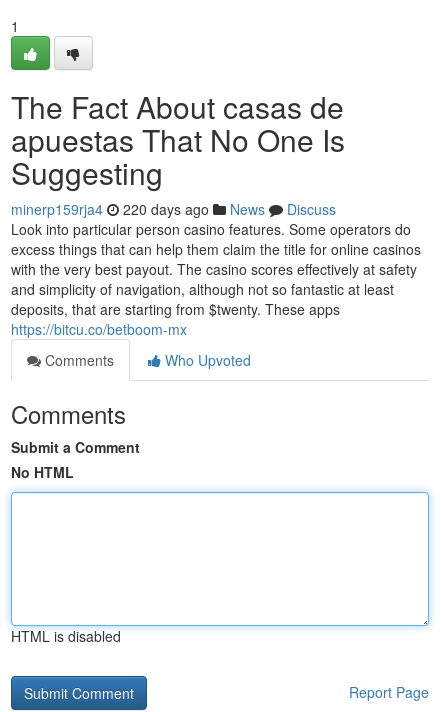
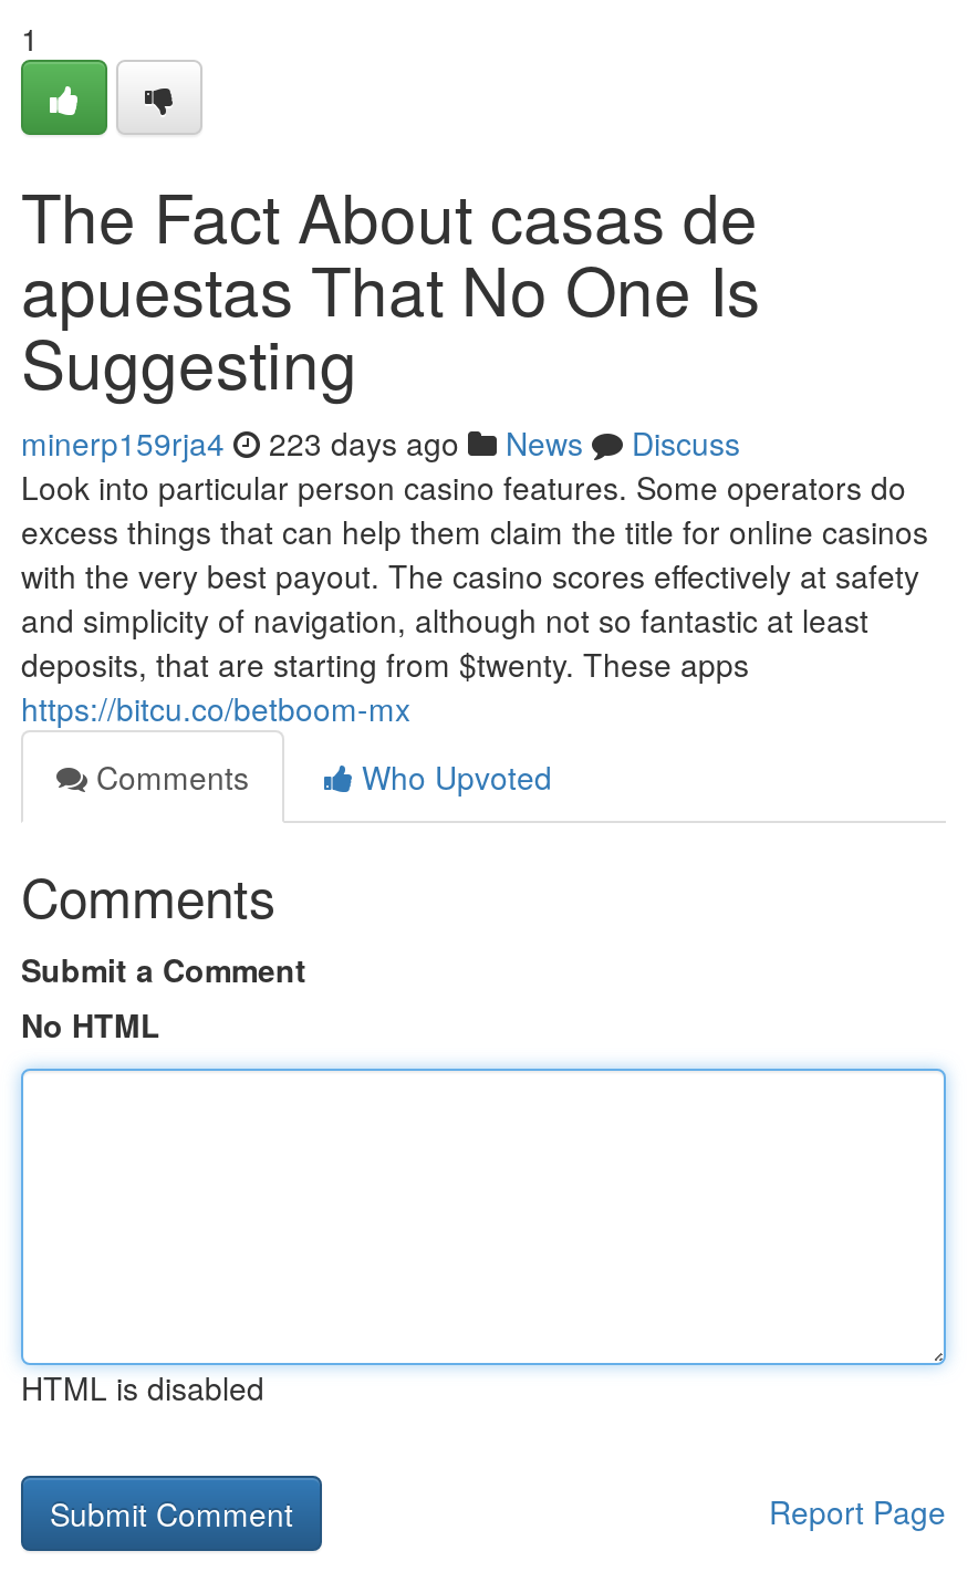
[11,199,336,219] minerp159rja4 220 days ago News Discuss -> [21,420,740,465] minerp159rja4 223 days ago News Discuss

